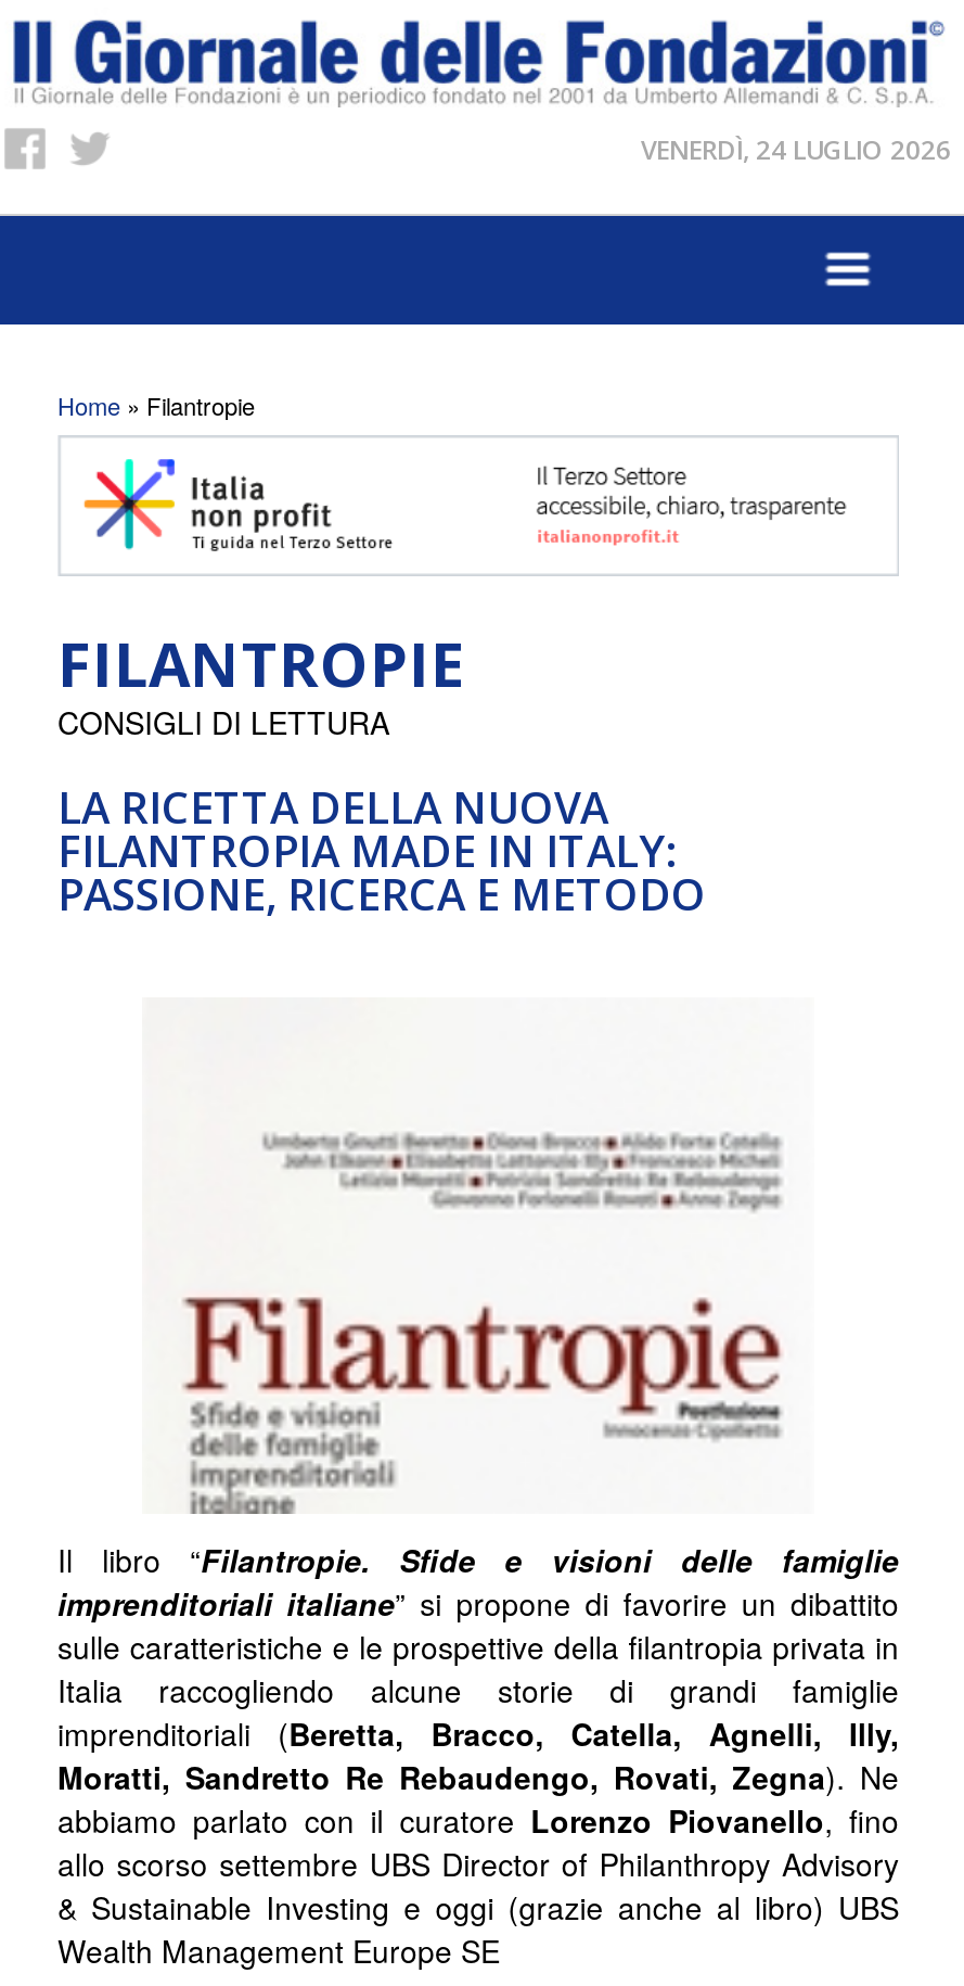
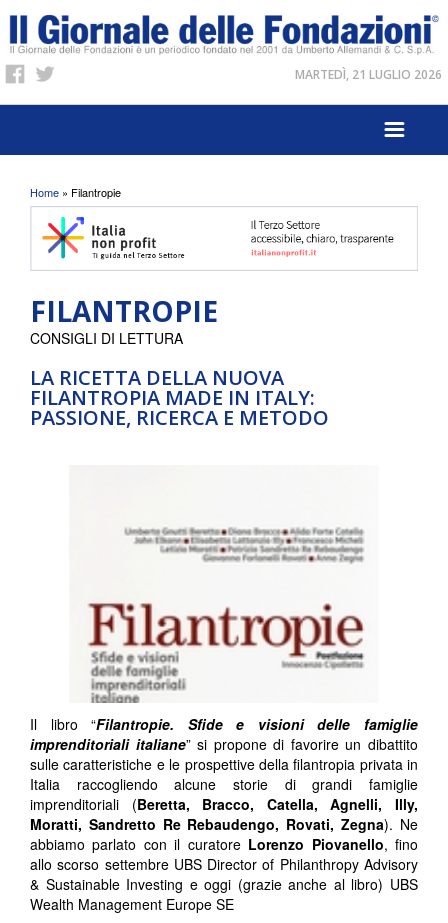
[641,131,951,168] VENERDÌ, 24 LUGLIO 2026 -> [295,66,442,83] MARTEDÌ, 21 LUGLIO 2026

